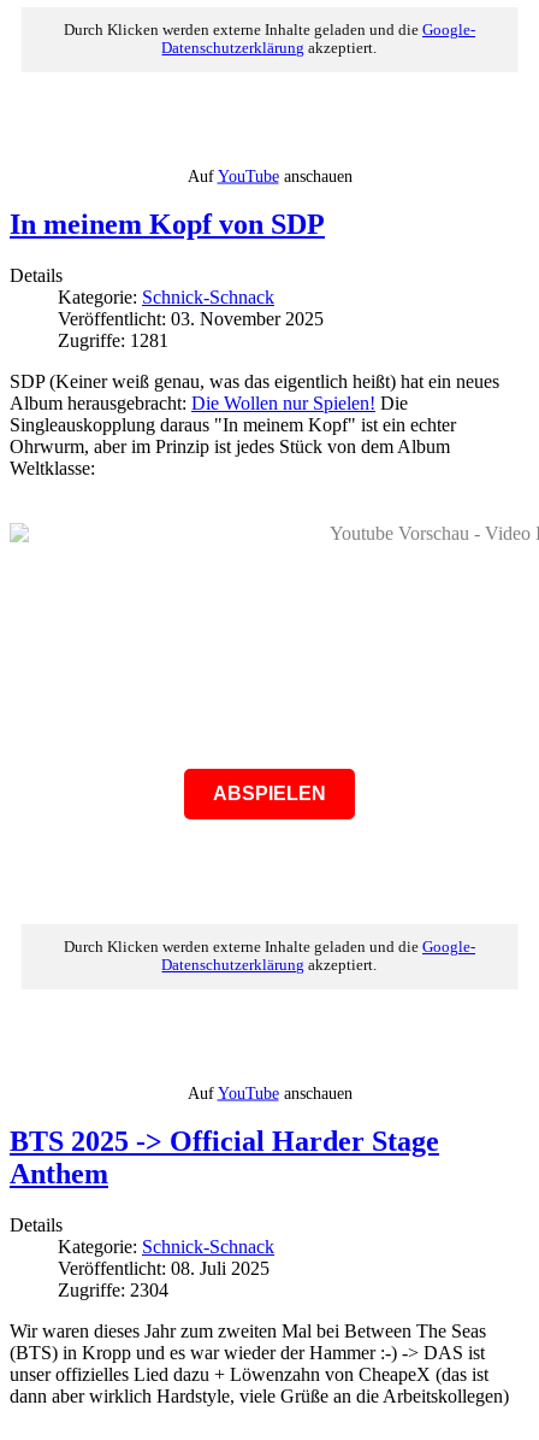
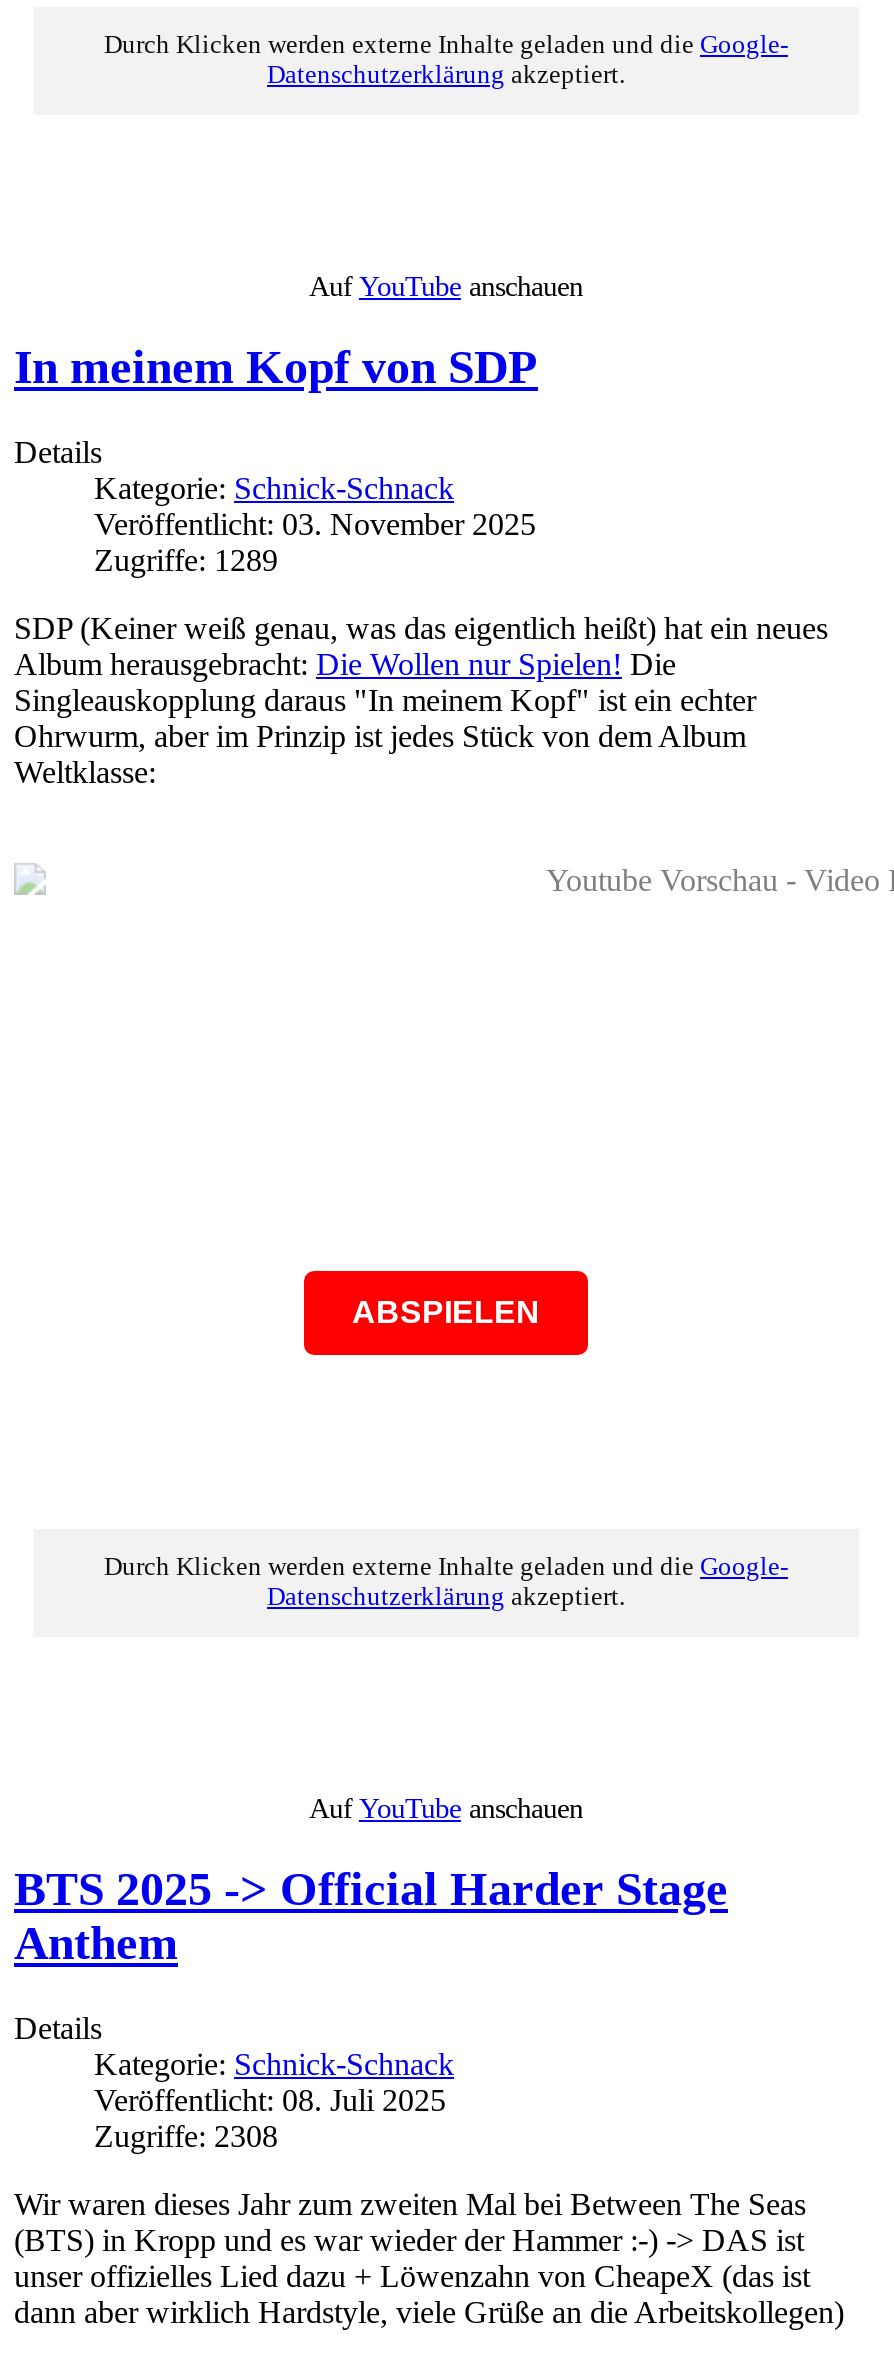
[58,330,168,351] Zugriffe: 1281 -> [94,543,278,577] Zugriffe: 1289
[58,1280,168,1300] Zugriffe: 2304 -> [94,2119,278,2153] Zugriffe: 2308

